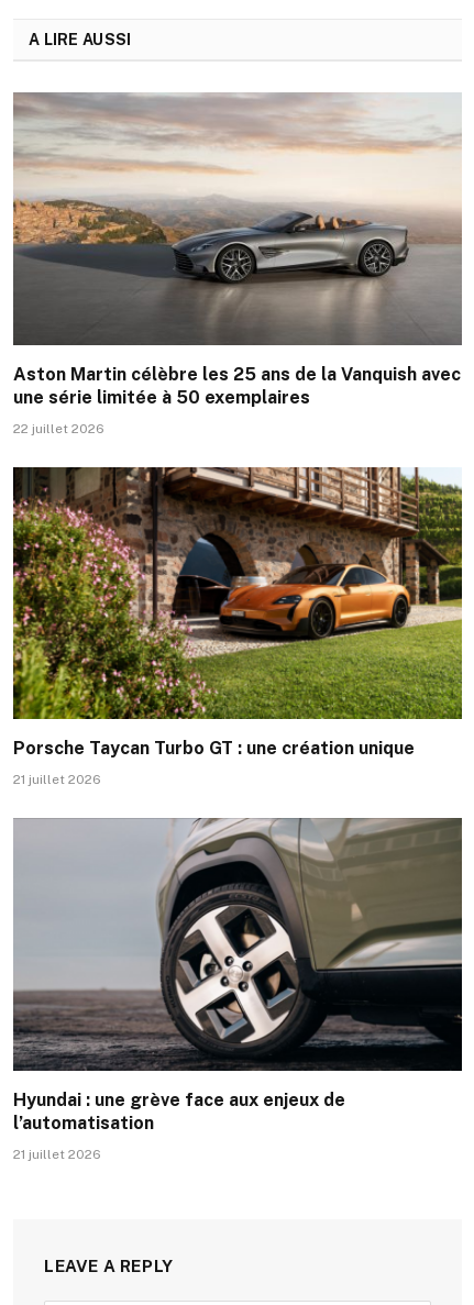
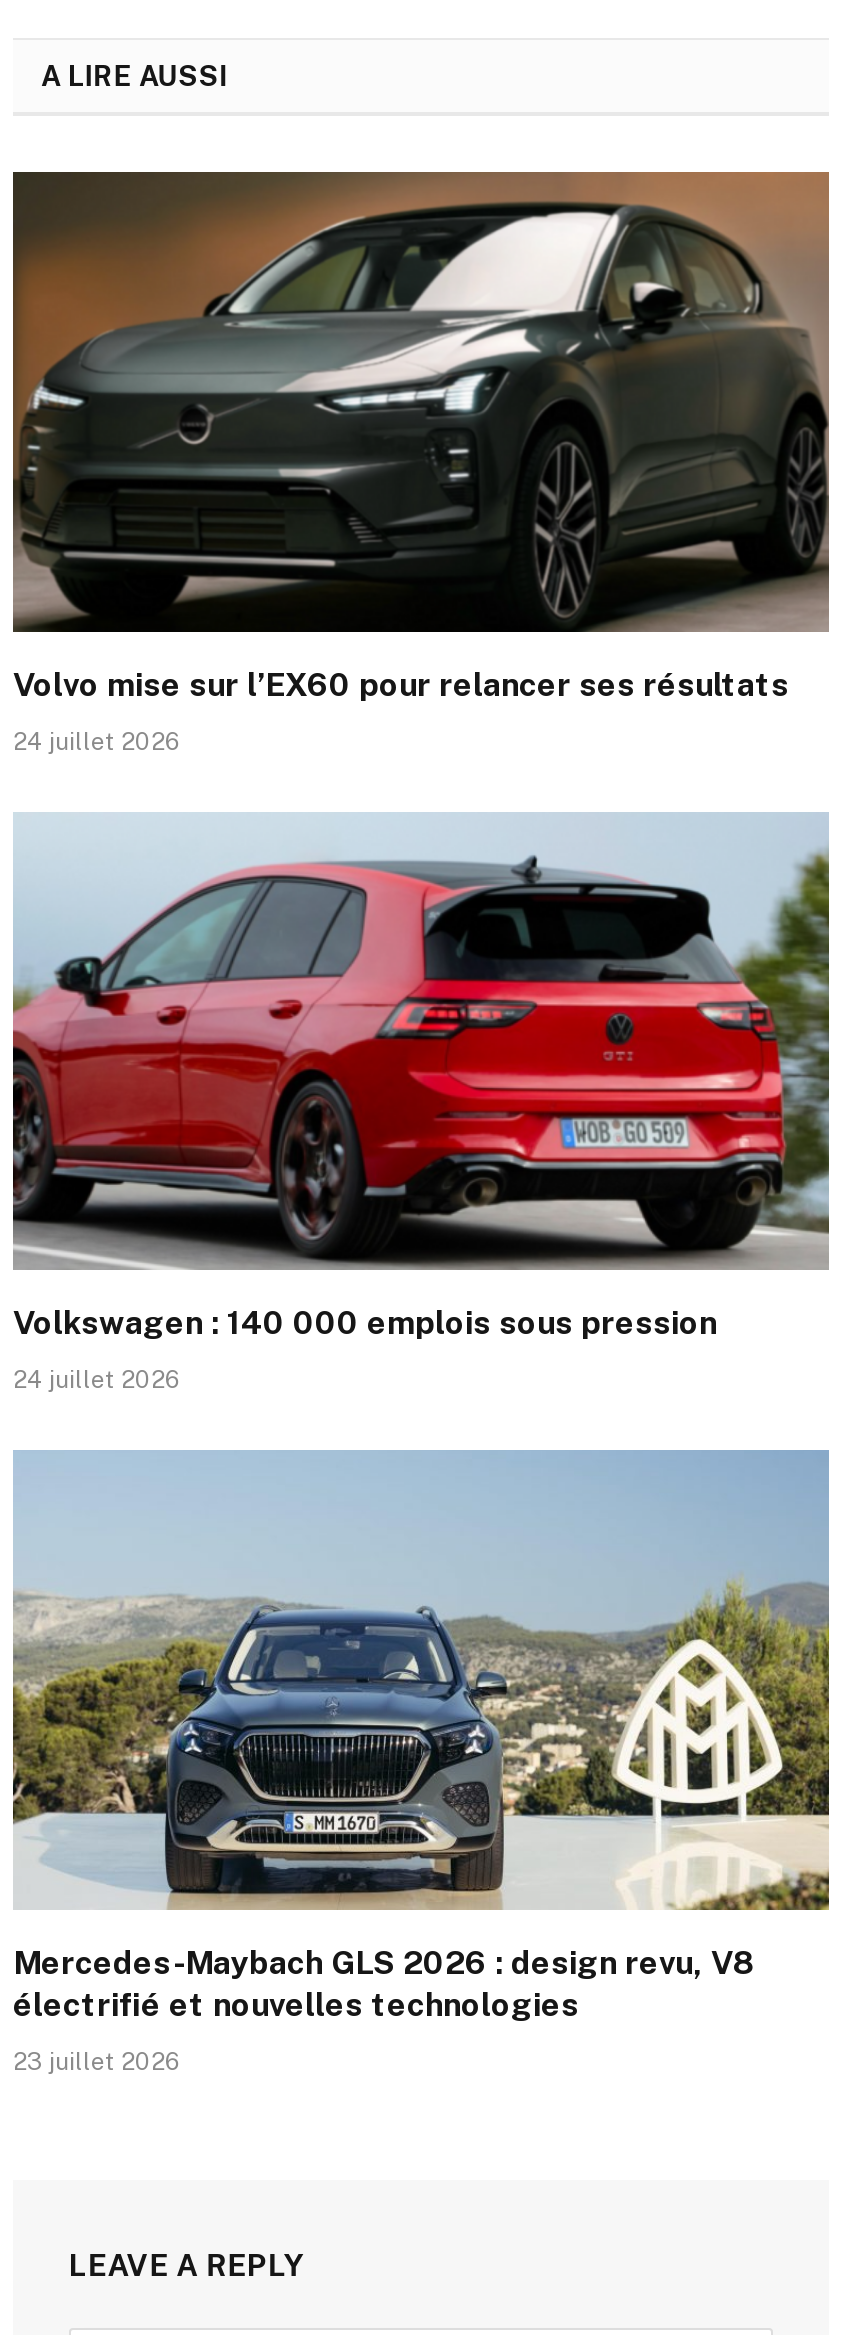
[12,92,462,407] [image] | Aston Martin célèbre les 25 ans de la Vanquish avec | une série limitée à 50 exemplaires -> [13,170,829,703] [image] | Volvo mise sur l’EX60 pour relancer ses résultats
[13,421,104,436] 22 juillet 2026 -> [13,727,181,755] 24 juillet 2026
[12,466,462,759] [image] | Porsche Taycan Turbo GT : une création unique -> [11,812,829,1342] [image] | Volkswagen : 140 000 emplois sous pression
[13,772,101,787] 21 juillet 2026 -> [13,1366,181,1394] 24 juillet 2026
[12,817,463,1133] [image] | Hyundai : une grève face aux enjeux de | l’automatisation -> [13,1450,831,2023] [image] | Mercedes-Maybach GLS 2026 : design revu, V8 | électrifié et nouvelles technologies
[13,1146,101,1162] 21 juillet 2026 -> [13,2047,181,2075] 23 juillet 2026

